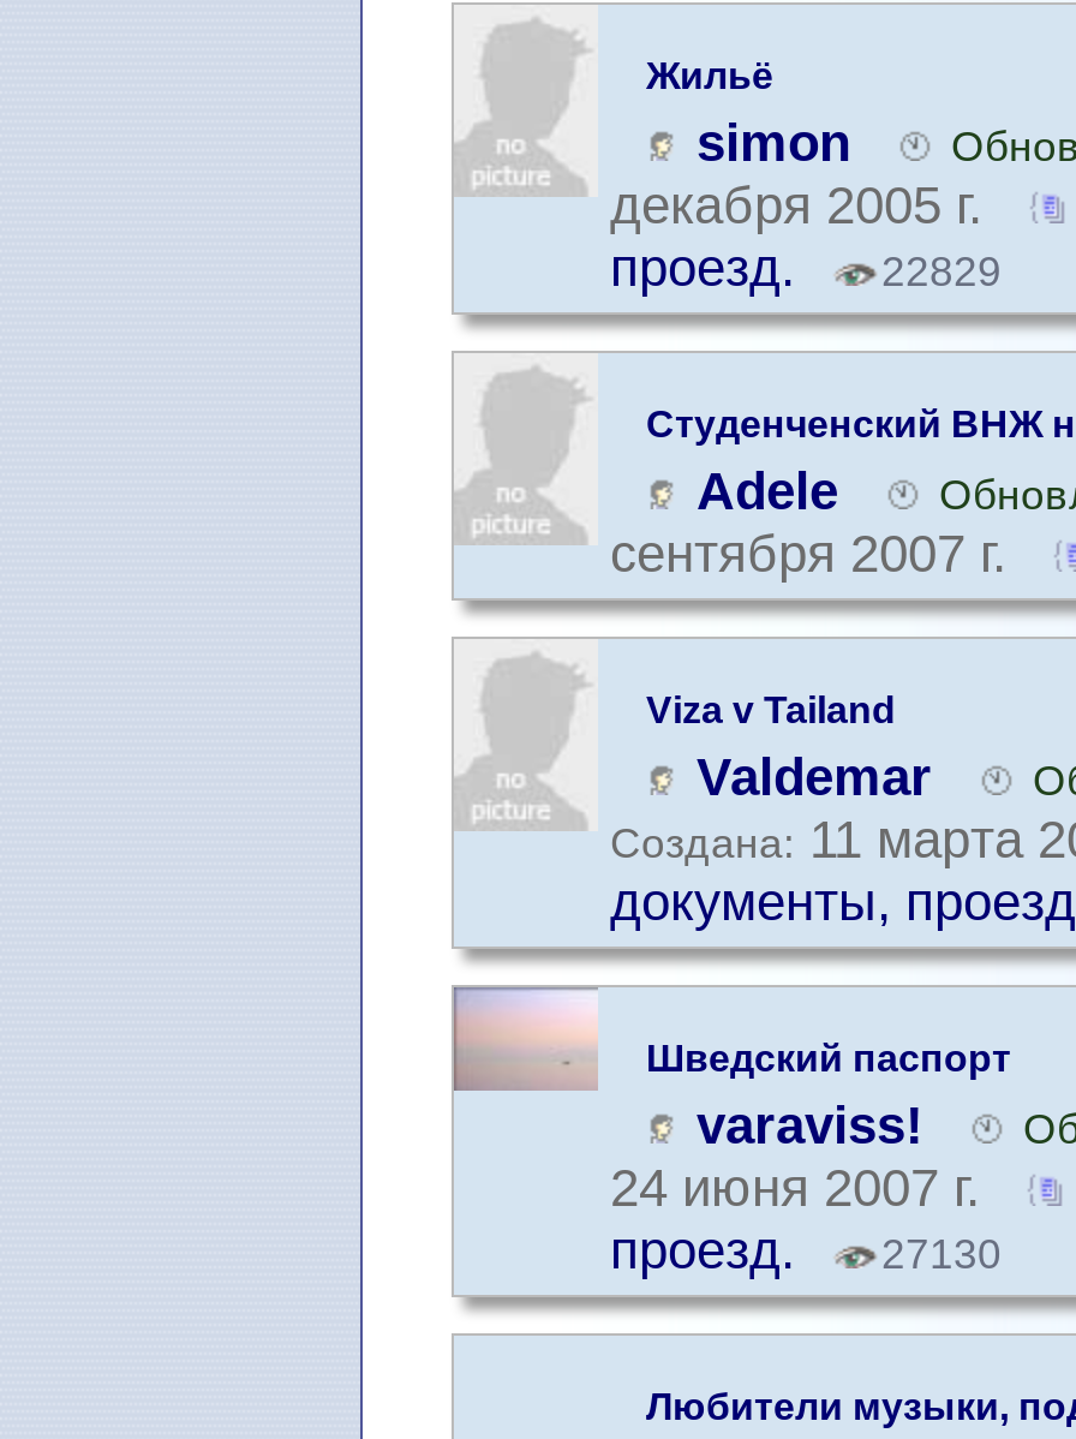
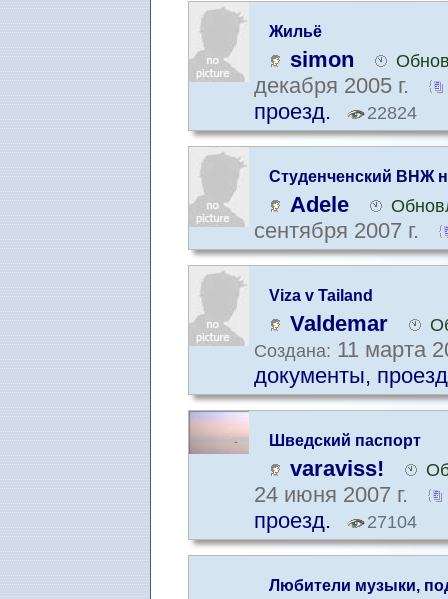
[610,238,1002,298] проезд. 22829 -> [254,99,417,124] проезд. 22824
[610,1221,1002,1281] проезд. 27130 -> [254,508,417,533] проезд. 27104

